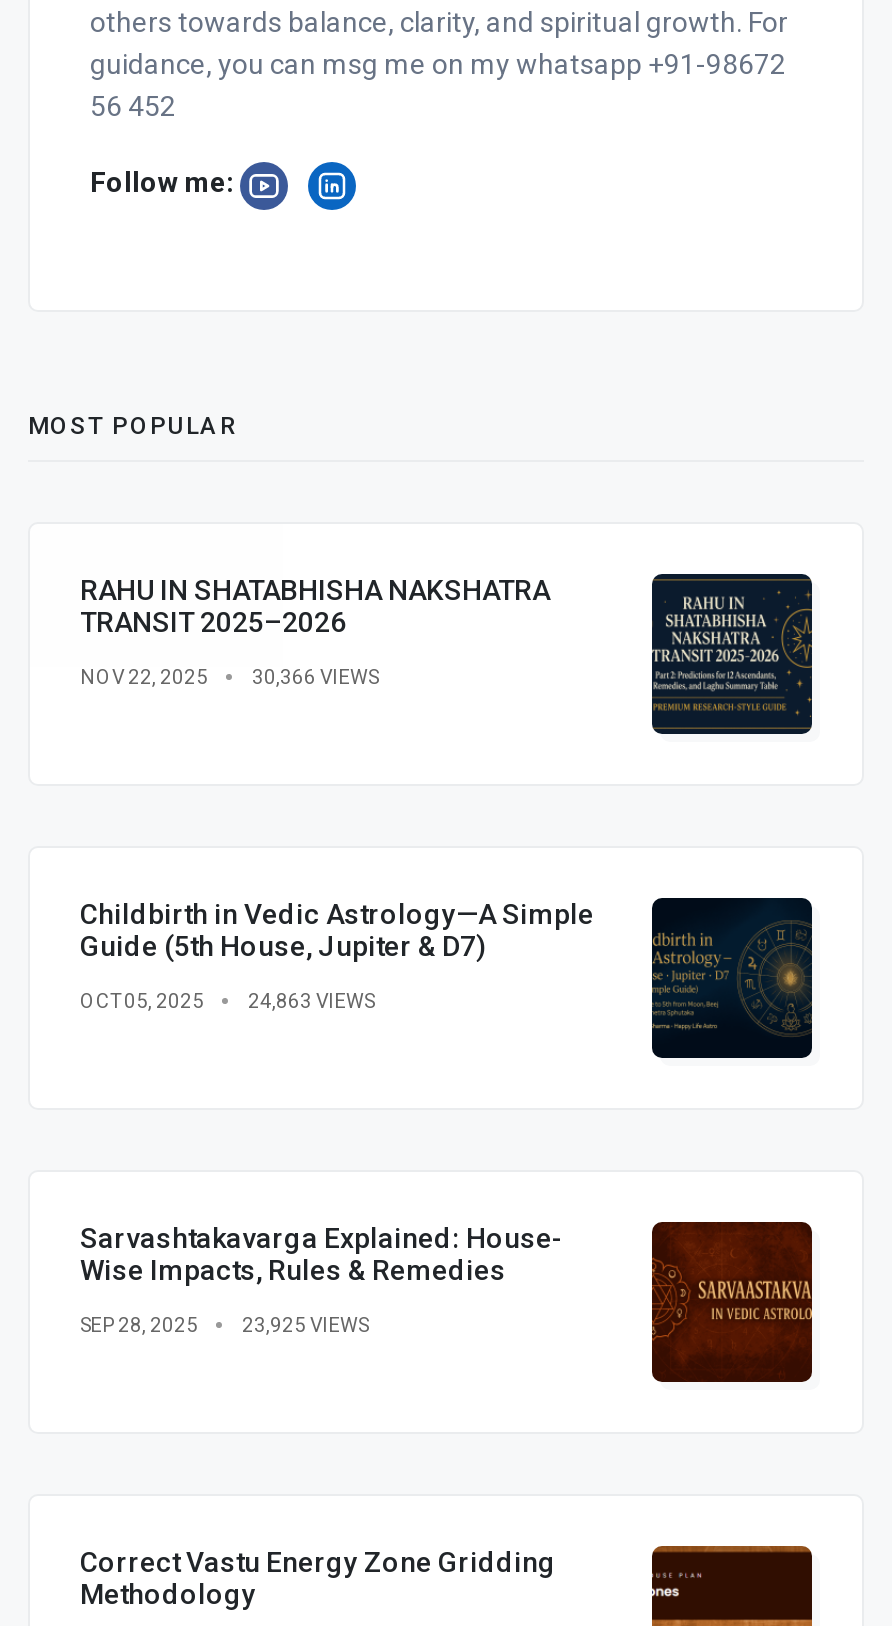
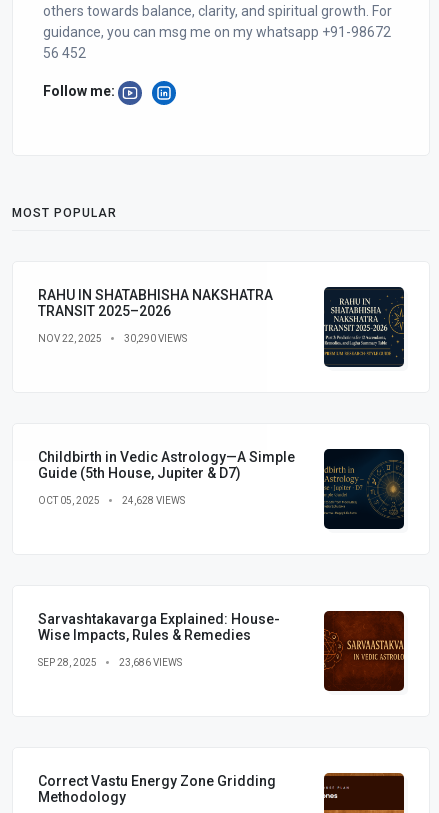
[80,665,378,687] NOV 22, 2025 30,366 VIEWS -> [38,333,187,344] NOV 22, 2025 30,290 VIEWS
[80,989,374,1011] OCT 05, 2025 24,863 VIEWS -> [38,495,185,506] OCT 05, 2025 24,628 VIEWS
[80,1313,368,1335] SEP 28, 2025 23,925 VIEWS -> [38,657,182,668] SEP 28, 2025 23,686 VIEWS

